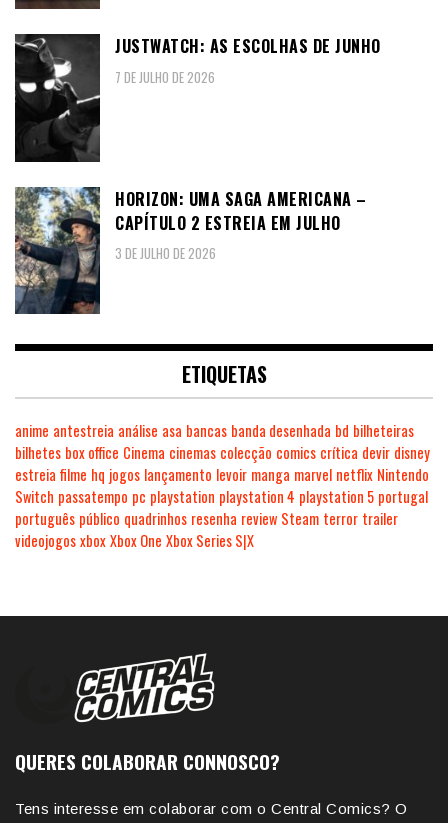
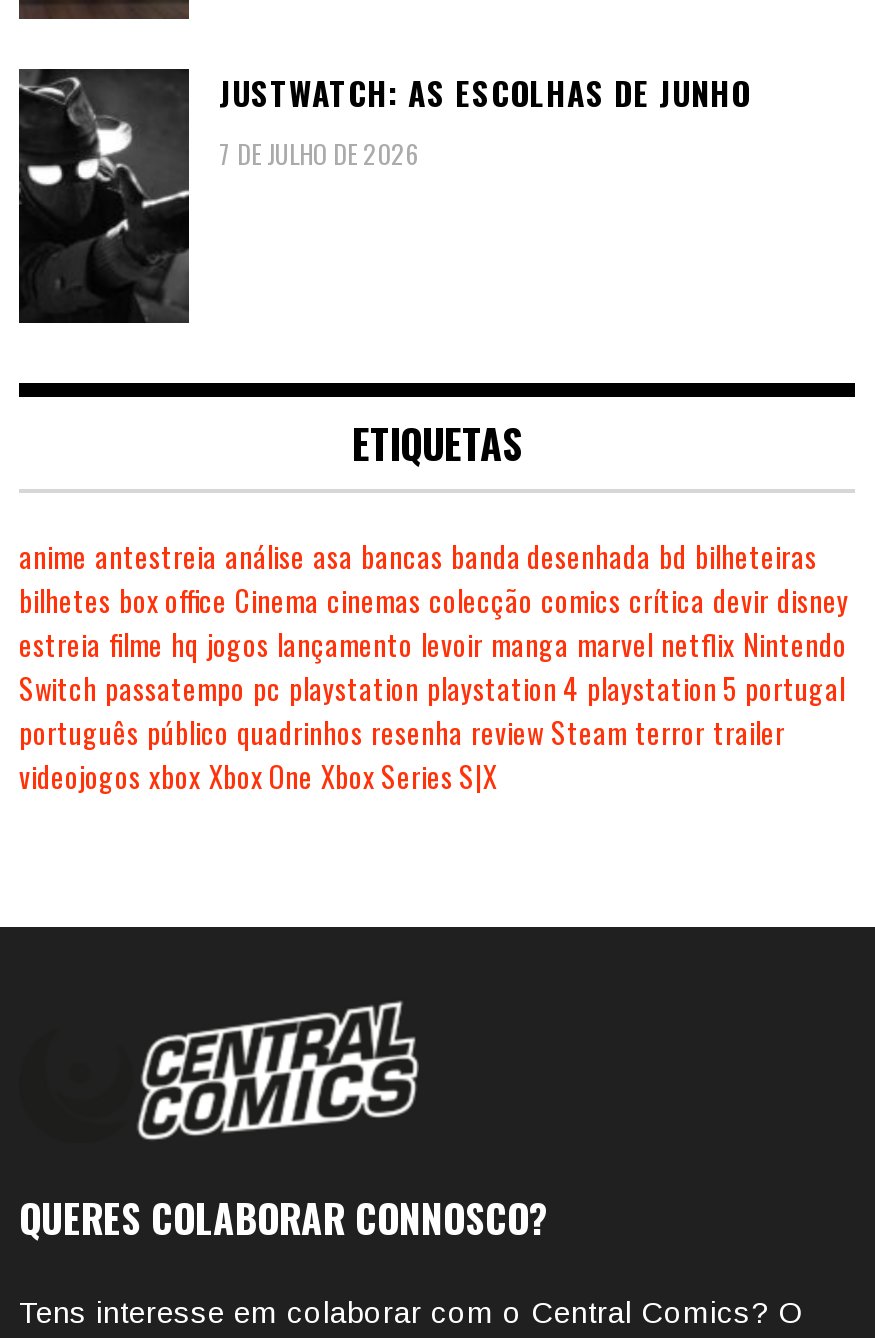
[14,187,366,315] [image] | HORIZON: UMA SAGA AMERICANA – | CAPÍTULO 2 ESTREIA EM JULHO | 3 DE JULHO DE 2026 -> none

